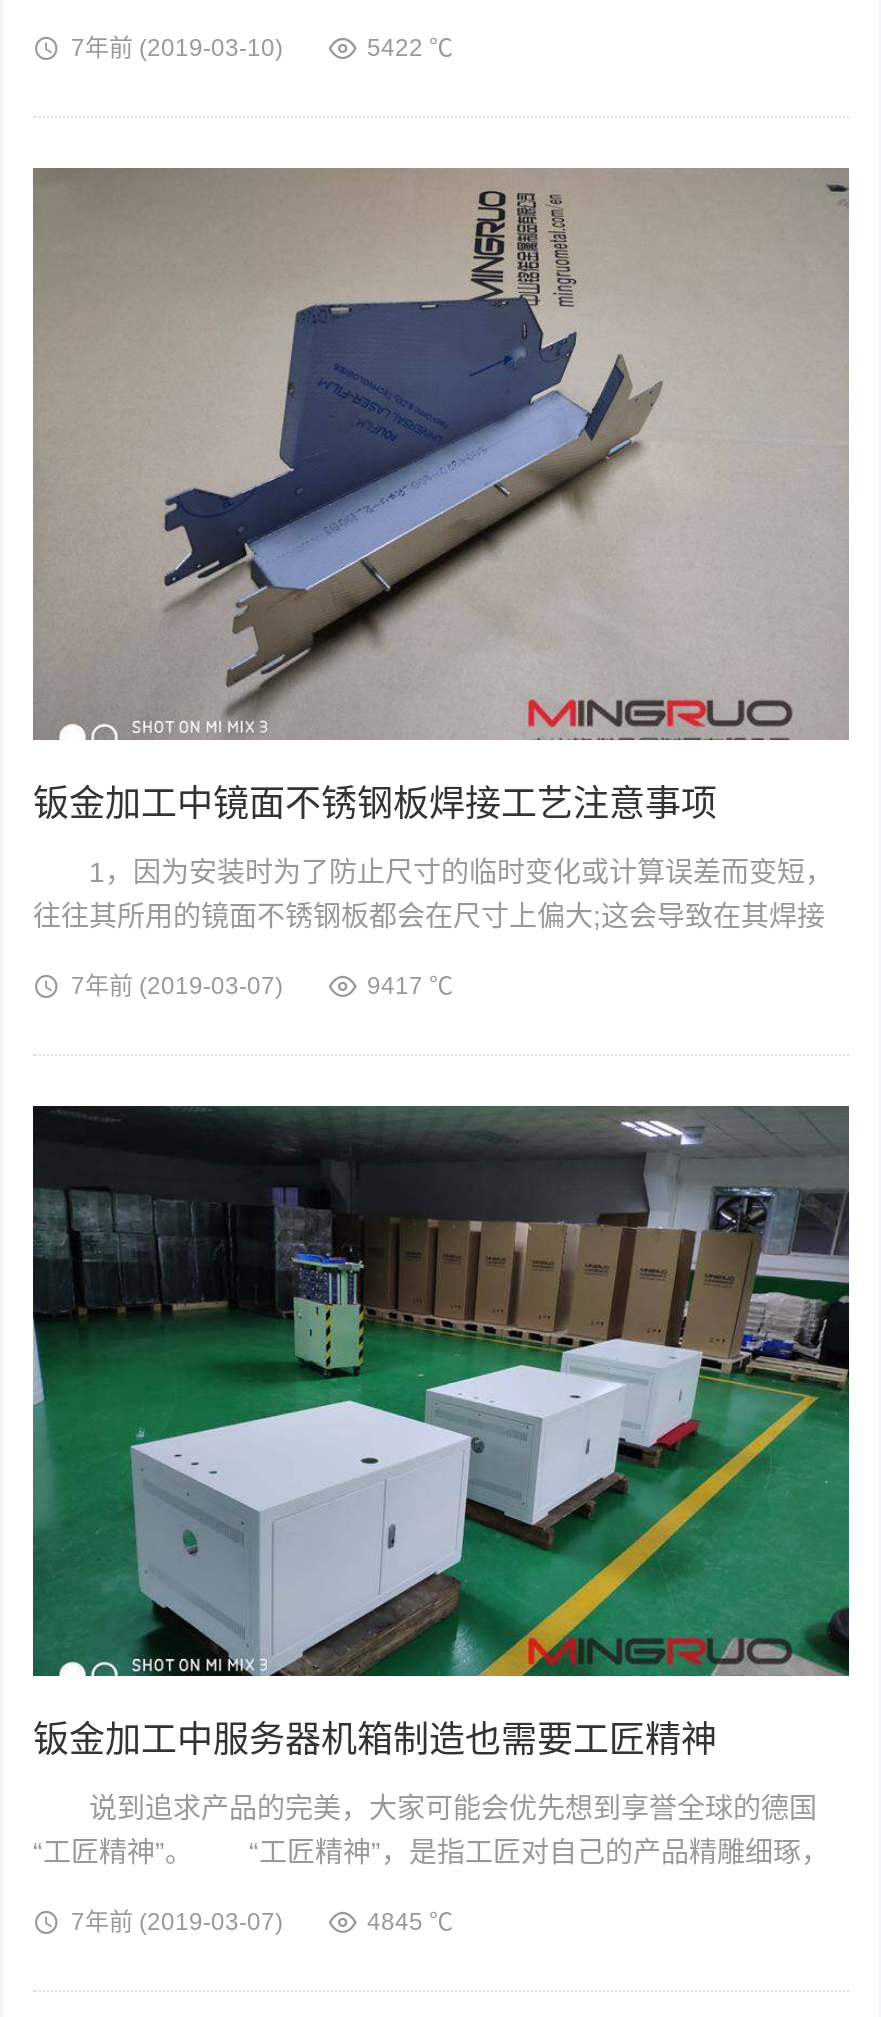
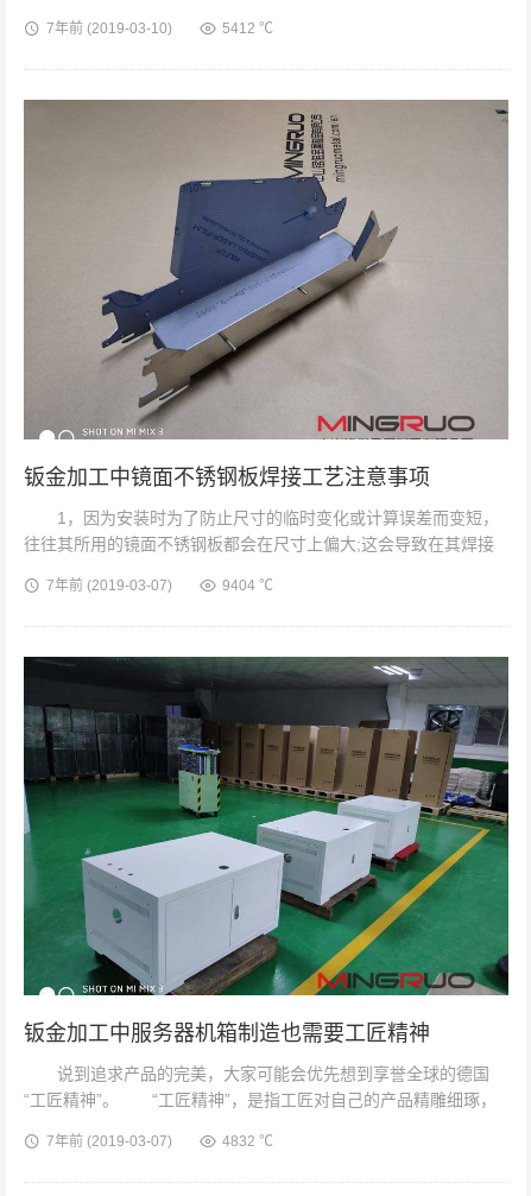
[367,34,453,62] 5422 ℃ -> [222,20,273,37] 5412 ℃
[367,971,453,999] 9417 ℃ -> [222,577,273,593] 9404 ℃
[367,1908,453,1936] 4845 ℃ -> [222,1133,273,1150] 4832 ℃

